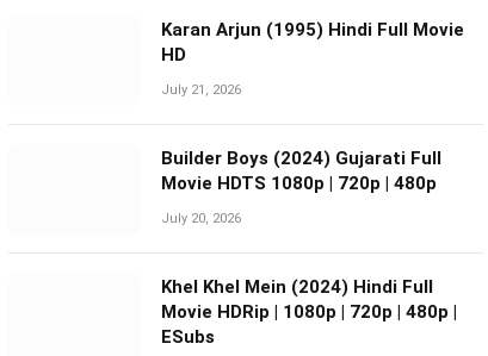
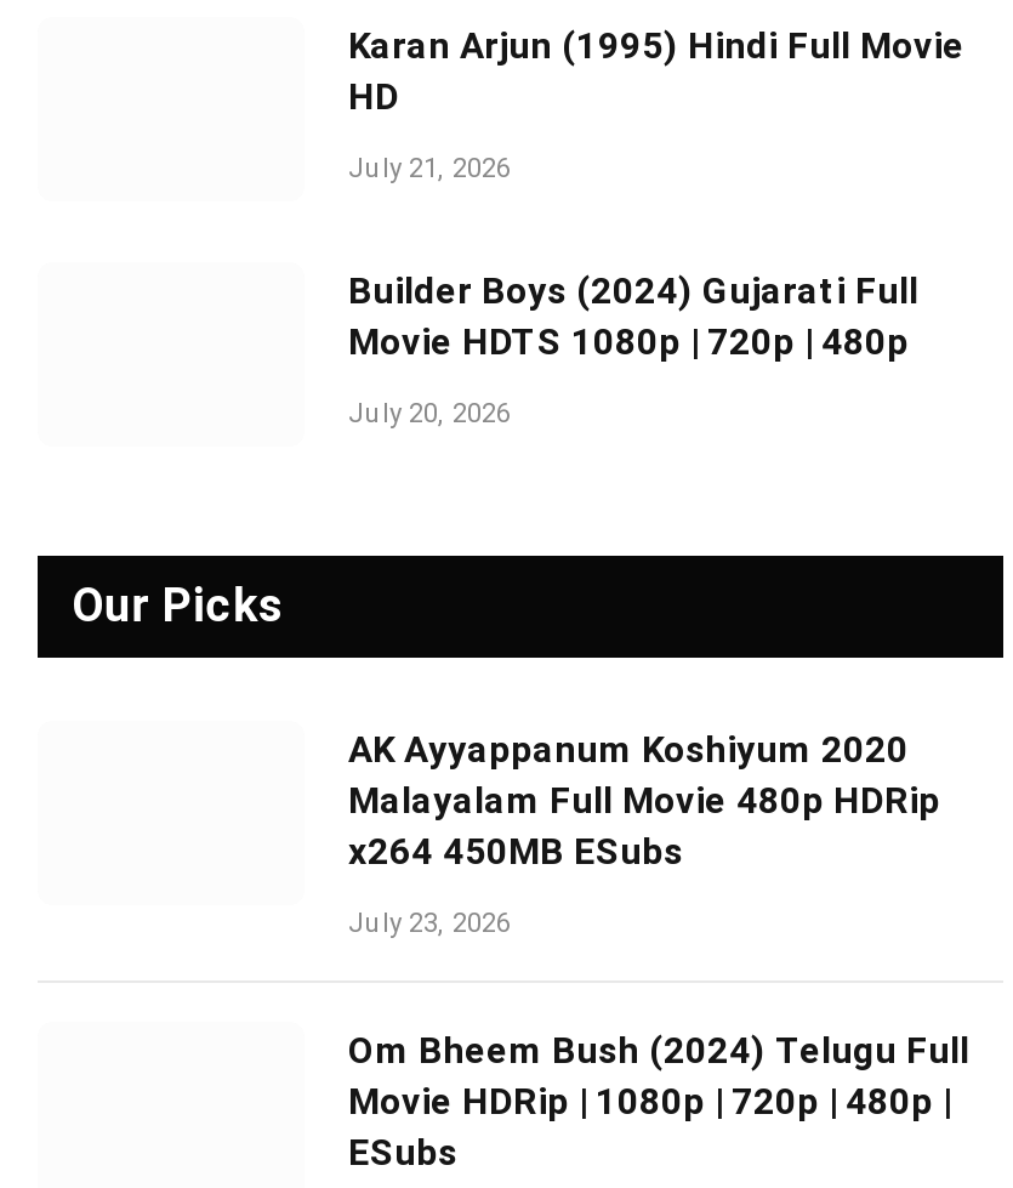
[161,276,433,298] Khel Khel Mein (2024) Hindi Full -> [72,578,969,1073] Our Picks | AK Ayyappanum Koshiyum 2020 | Malayalam Full Movie 480p HDRip | x264 450MB ESubs | July 23, 2026 | Om Bheem Bush (2024) Telugu Full

